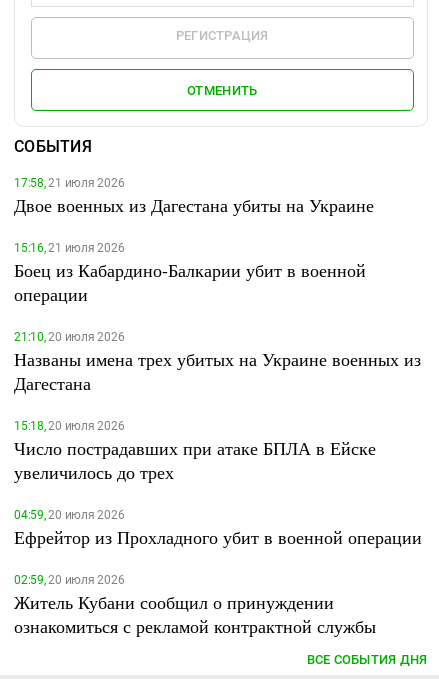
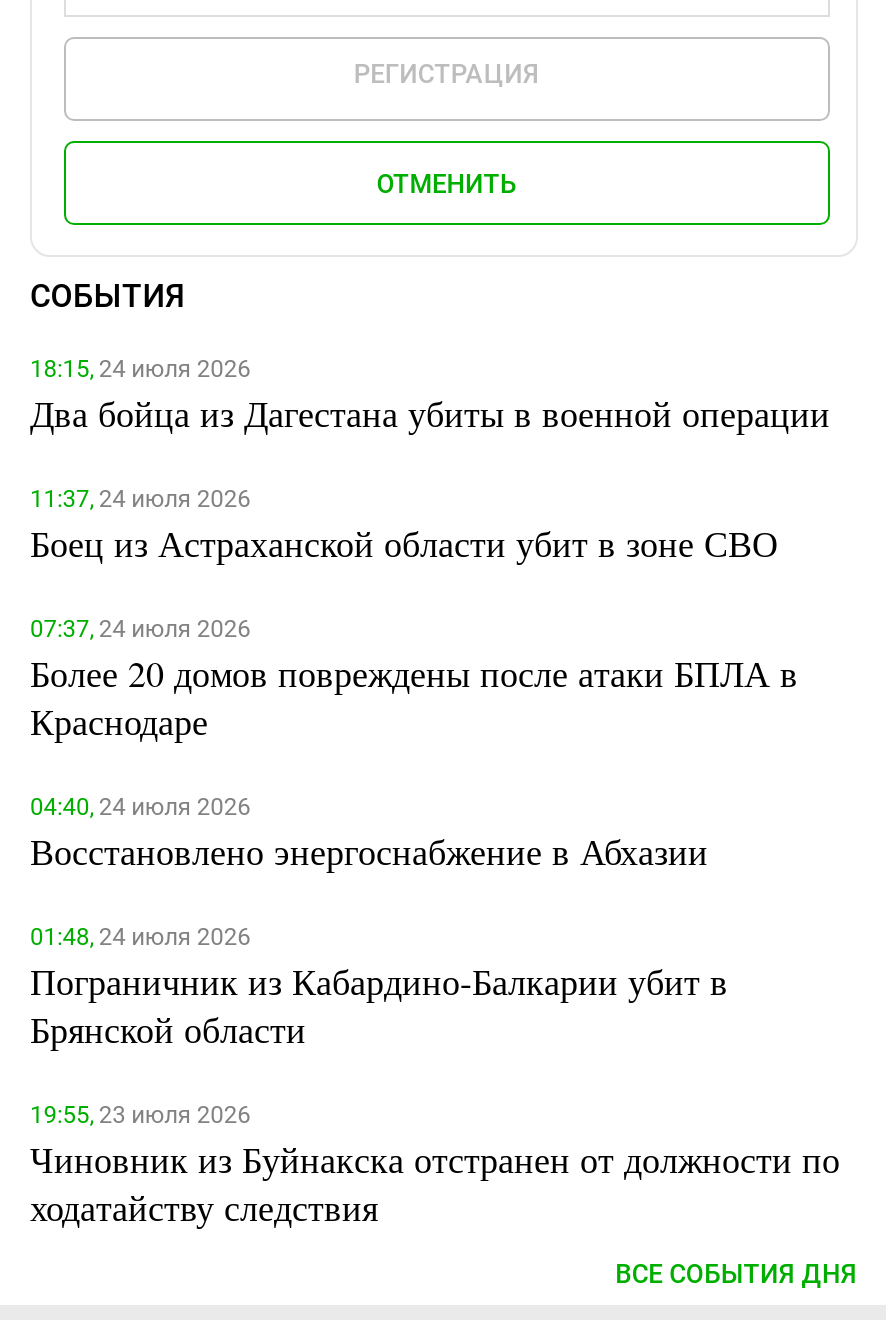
[14,176,374,217] 17:58, 21 июля 2026 | Двое военных из Дагестана убиты на Украине -> [30,355,830,437] 18:15, 24 июля 2026 | Два бойца из Дагестана убиты в военной операции
[14,241,366,306] 15:16, 21 июля 2026 | Боец из Кабардино-Балкарии убит в военной | операции -> [30,485,778,567] 11:37, 24 июля 2026 | Боец из Астраханской области убит в зоне СВО
[14,330,421,395] 21:10, 20 июля 2026 | Названы имена трех убитых на Украине военных из | Дагестана -> [30,615,798,745] 07:37, 24 июля 2026 | Более 20 домов повреждены после атаки БПЛА в | Краснодаре
[14,419,376,484] 15:18, 20 июля 2026 | Число пострадавших при атаке БПЛА в Ейске | увеличилось до трех -> [30,793,708,875] 04:40, 24 июля 2026 | Восстановлено энергоснабжение в Абхазии
[14,508,422,549] 04:59, 20 июля 2026 | Ефрейтор из Прохладного убит в военной операции -> [30,923,728,1053] 01:48, 24 июля 2026 | Пограничник из Кабардино-Балкарии убит в | Брянской области
[14,573,376,638] 02:59, 20 июля 2026 | Житель Кубани сообщил о принуждении | ознакомиться с рекламой контрактной службы -> [30,1101,840,1231] 19:55, 23 июля 2026 | Чиновник из Буйнакска отстранен от должности по | ходатайству следствия

